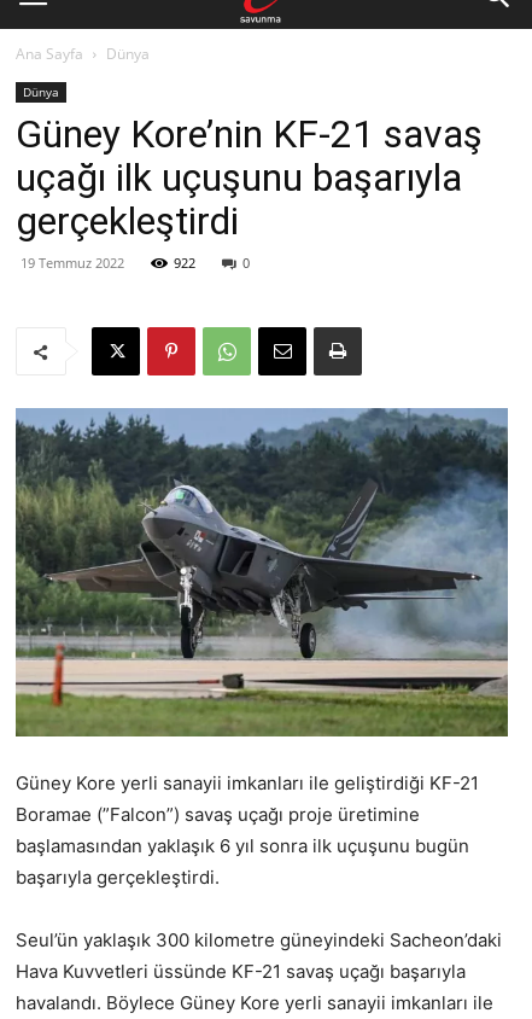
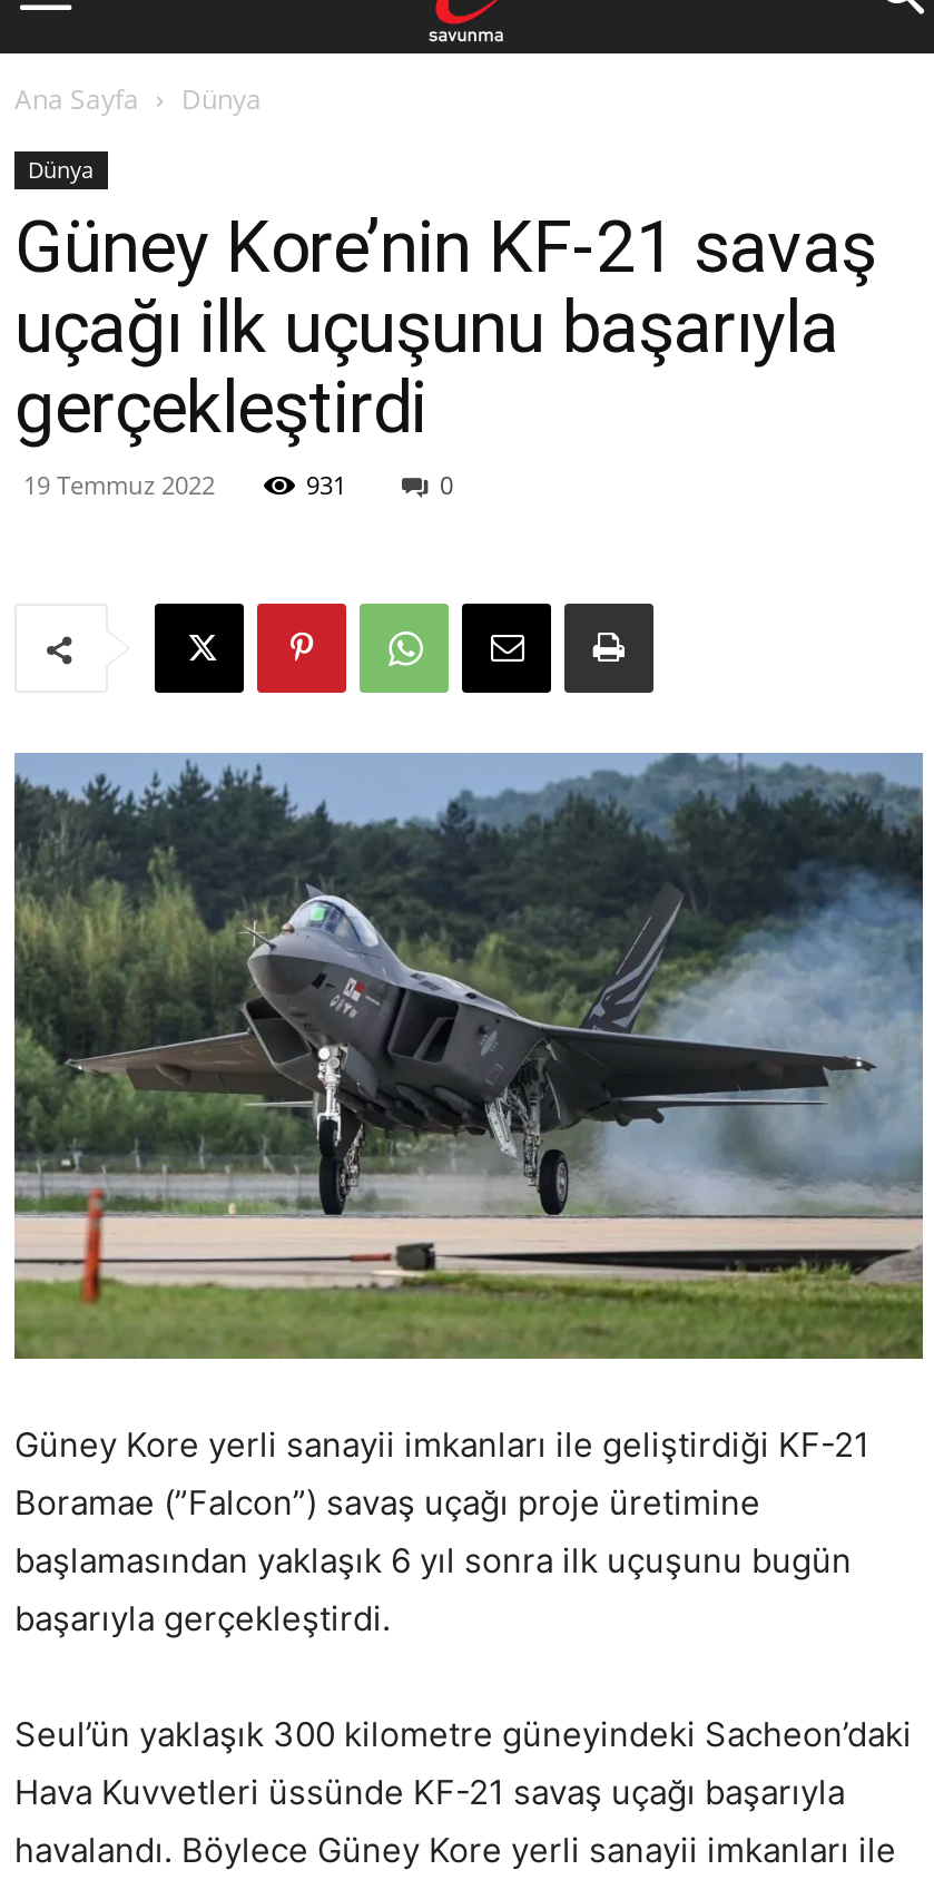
[174,254,195,272] 922 -> [306,468,346,501] 931

